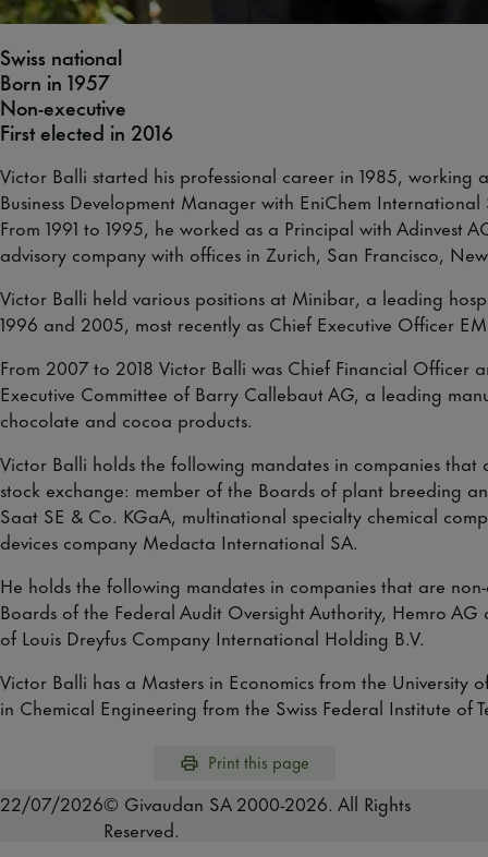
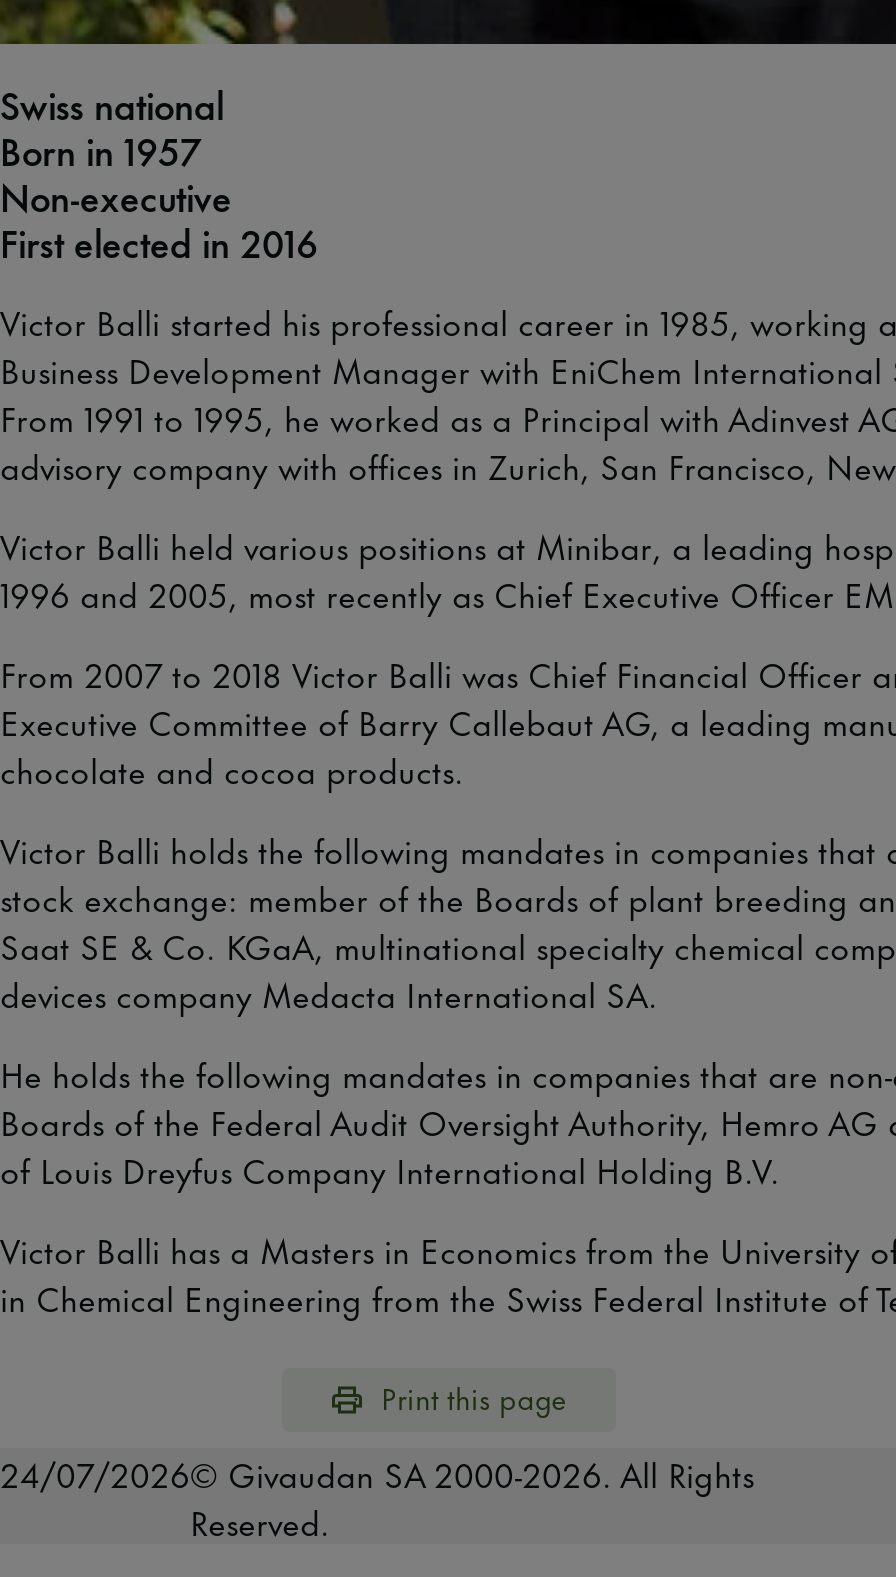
[0,788,411,816] 22/07/2026© Givaudan SA 2000-2026. All Rights -> [0,1445,754,1497] 24/07/2026© Givaudan SA 2000-2026. All Rights

